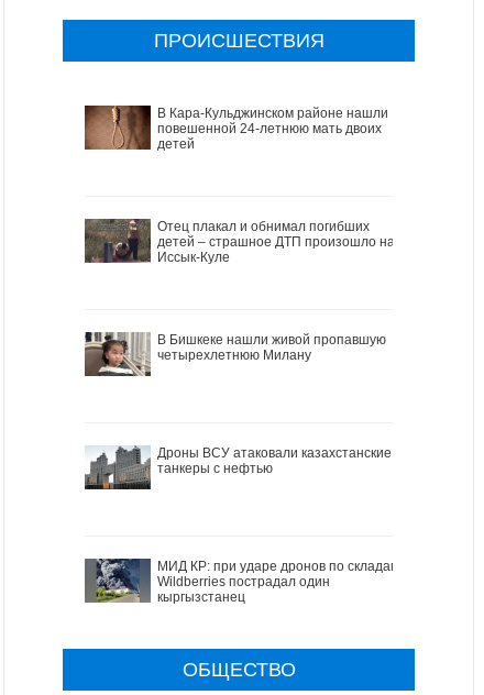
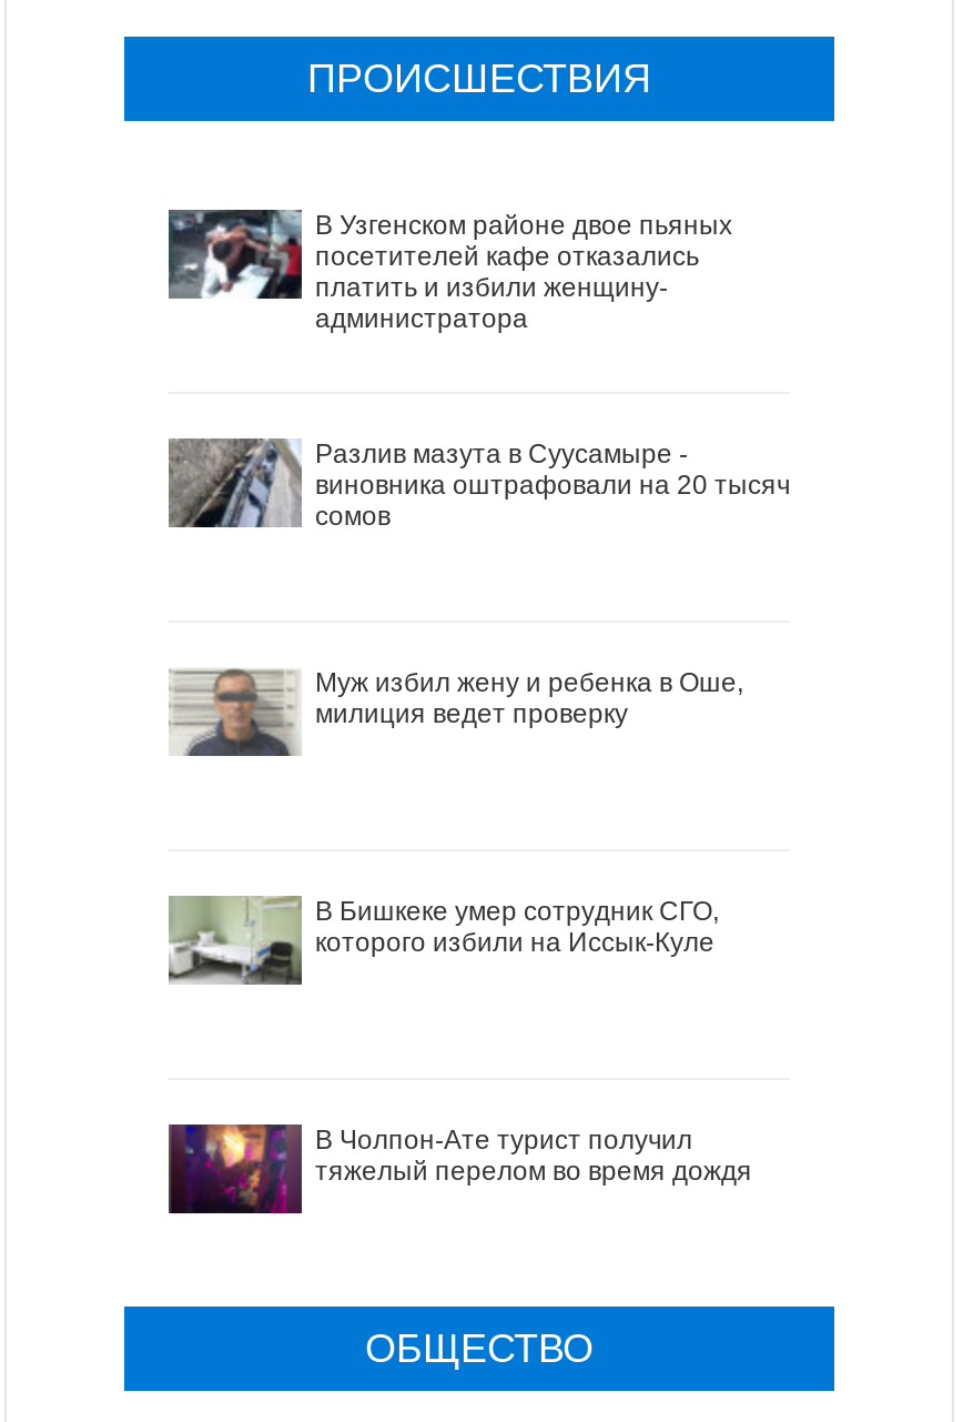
[85,105,388,152] [image] | В Кара-Кульджинском районе нашли | повешенной 24-летнюю мать двоих | детей -> [169,209,732,334] [image] | В Узгенском районе двое пьяных | посетителей кафе отказались | платить и избили женщину- | администратора
[86,219,395,265] [image] | Отец плакал и обнимал погибших | детей – страшное ДТП произошло на | Иссык-Куле -> [169,438,790,531] [image] | Разлив мазута в Суусамыре - | виновника оштрафовали на 20 тысяч | сомов
[84,331,386,377] [image] | В Бишкеке нашли живой пропавшую | четырехлетнюю Милану -> [169,667,743,756] [image] | Муж избил жену и ребенка в Оше, | милиция ведет проверку
[85,445,392,490] [image] | Дроны ВСУ атаковали казахстанские | танкеры с нефтью -> [169,895,719,985] [image] | В Бишкеке умер сотрудник СГО, | которого избили на Иссык-Куле
[85,558,399,605] [image] | МИД КР: при ударе дронов по складам | Wildberries пострадал один | кыргызстанец -> [171,1122,752,1216] [image] | В Чолпон-Ате турист получил | тяжелый перелом во время дождя

